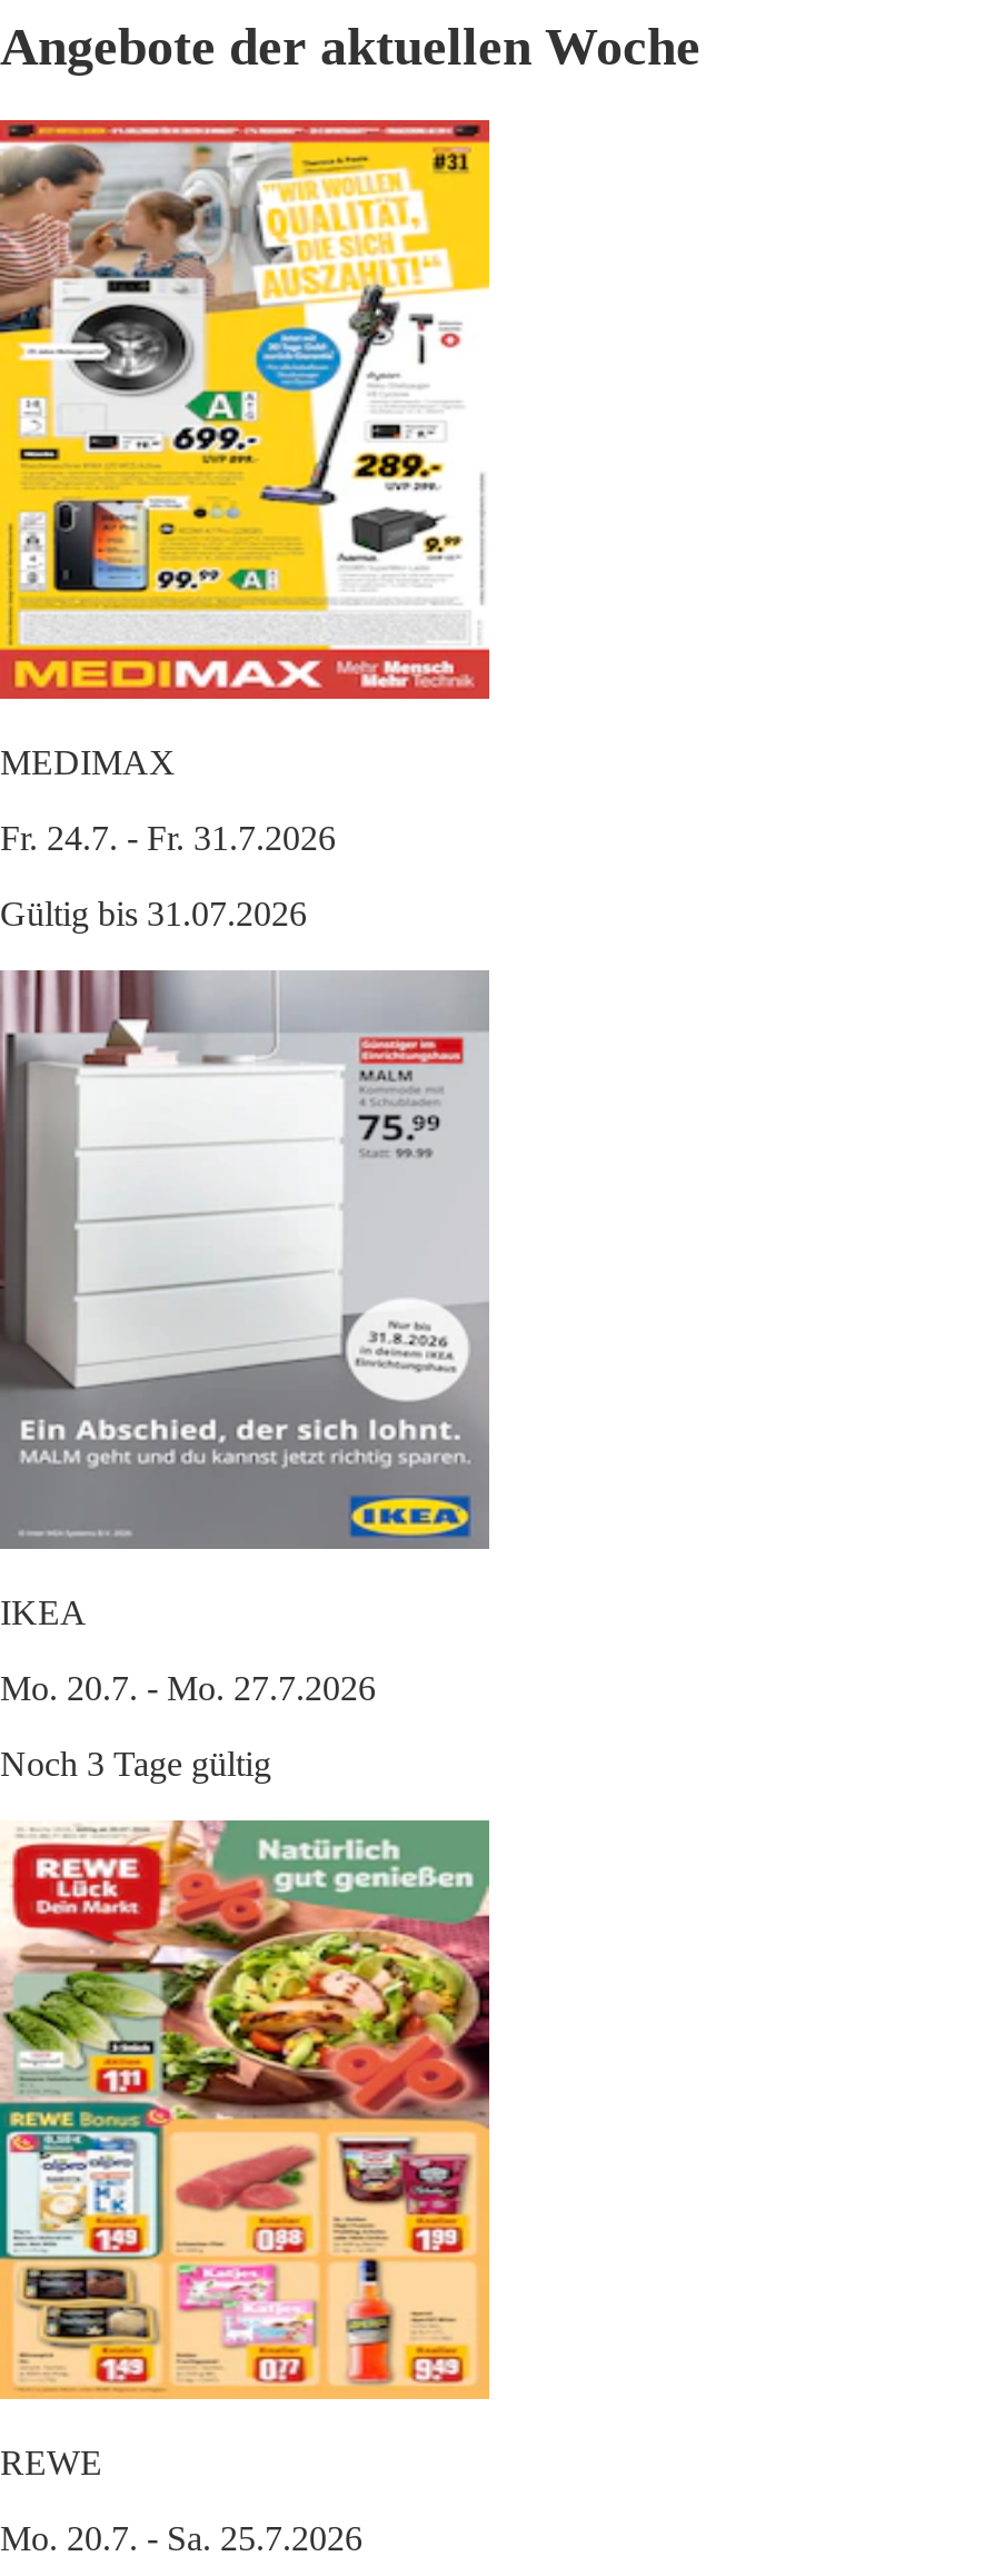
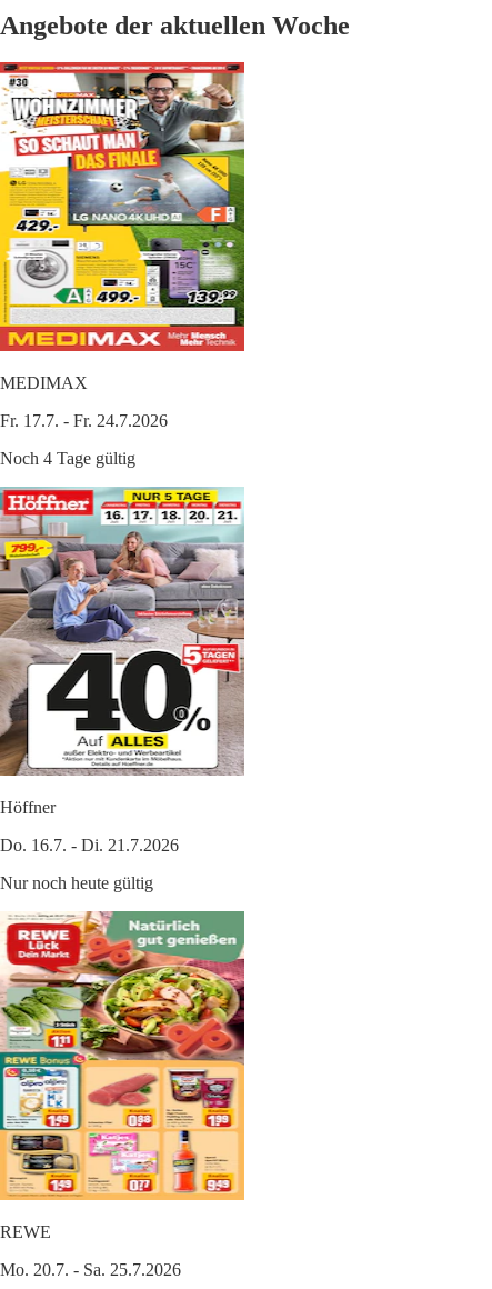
[7,140,491,652] [image] -> [3,72,245,328] [image]
[0,820,336,858] Fr. 24.7. - Fr. 31.7.2026 -> [0,412,168,431] Fr. 17.7. - Fr. 24.7.2026
[0,896,307,934] Gültig bis 31.07.2026 -> [0,449,135,468] Noch 4 Tage gültig
[0,968,489,1632] [image] | IKEA -> [0,487,244,817] [image] | Höffner
[0,1670,376,1708] Mo. 20.7. - Mo. 27.7.2026 -> [0,836,179,855] Do. 16.7. - Di. 21.7.2026
[0,1746,271,1784] Noch 3 Tage gültig -> [0,874,153,893] Nur noch heute gültig

